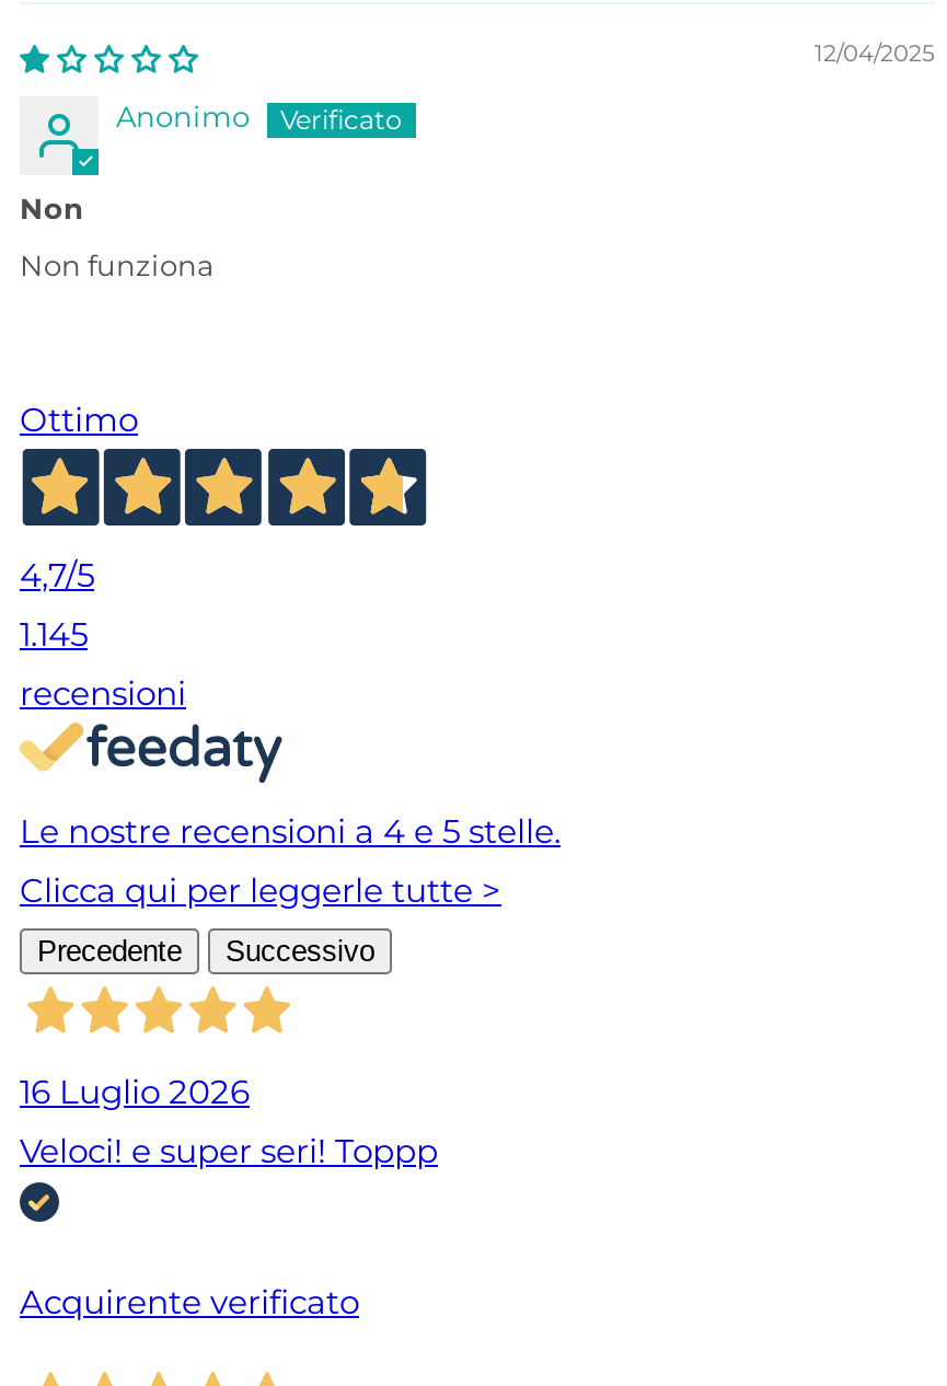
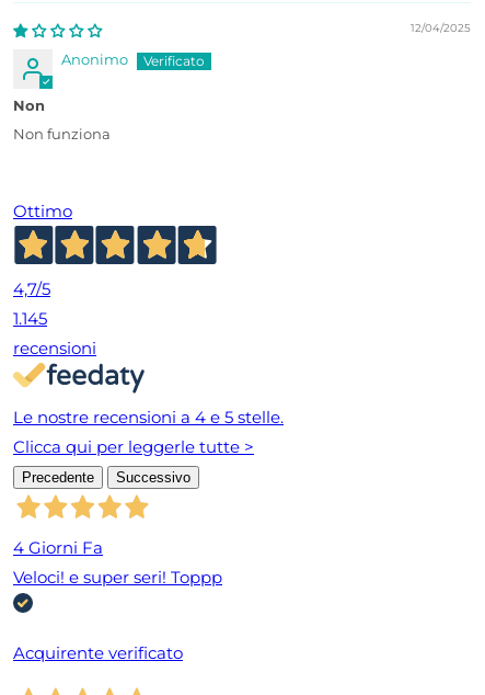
[20,1072,250,1113] 16 Luglio 2026 -> [13,538,103,558] 4 Giorni Fa

